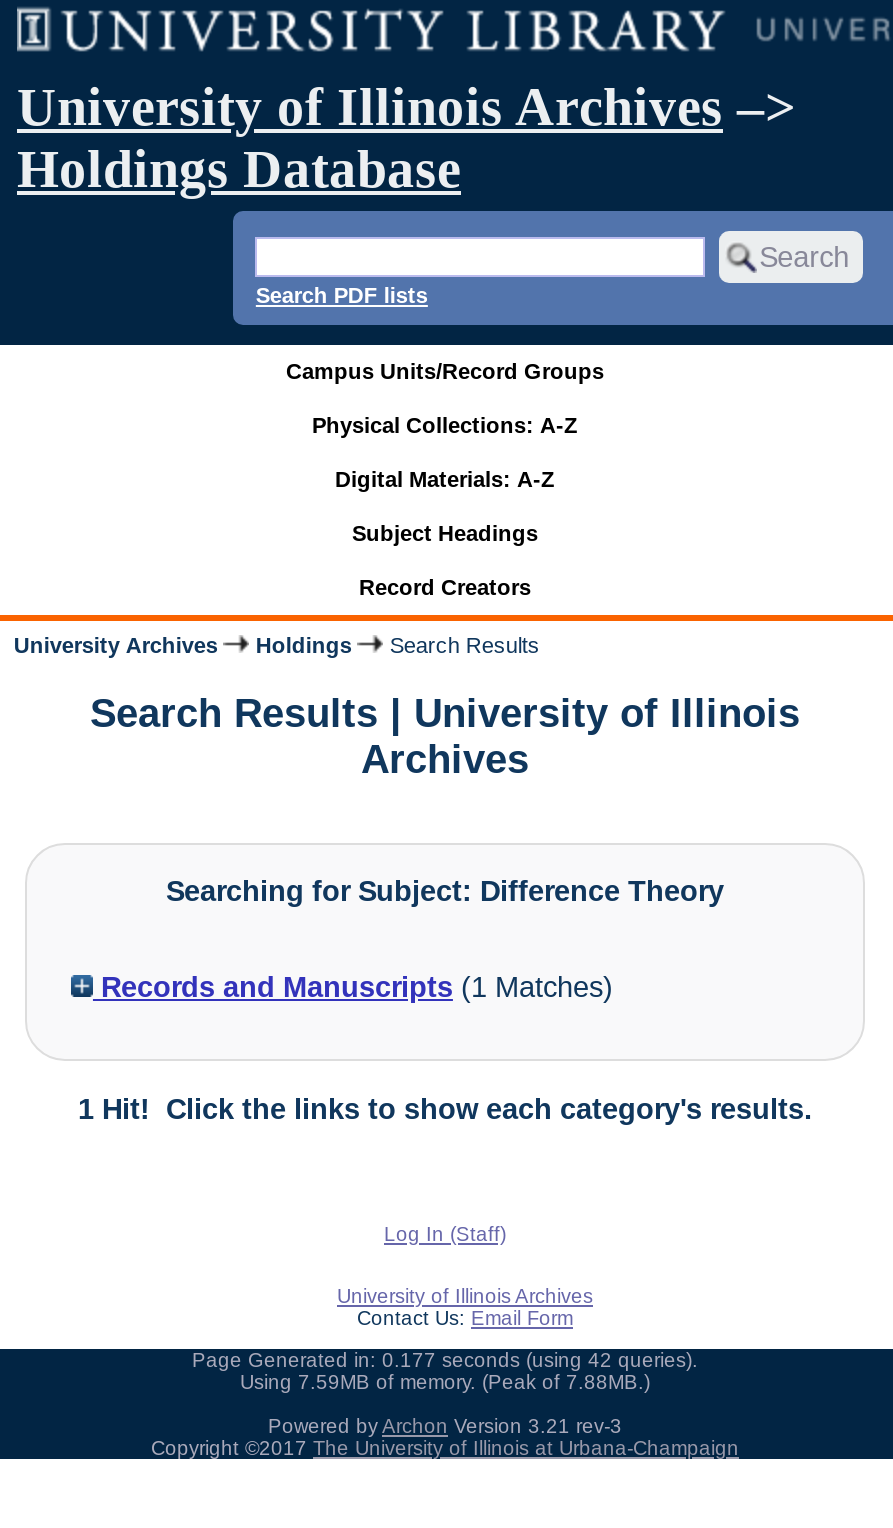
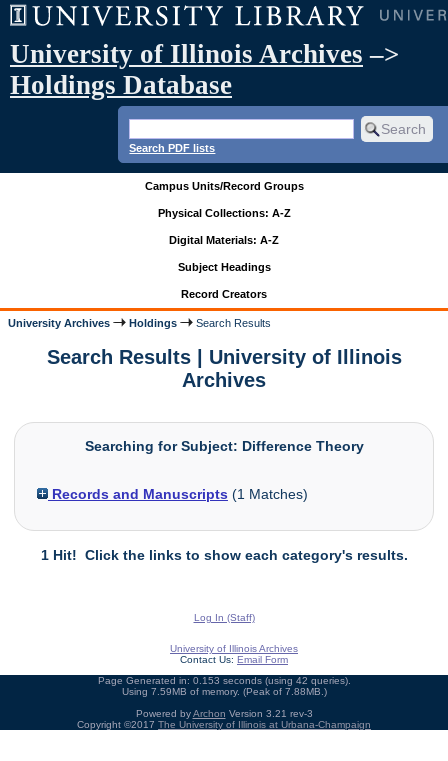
[192,1350,698,1372] Page Generated in: 0.177 seconds (using 42 queries). -> [97,675,350,686] Page Generated in: 0.153 seconds (using 42 queries).

